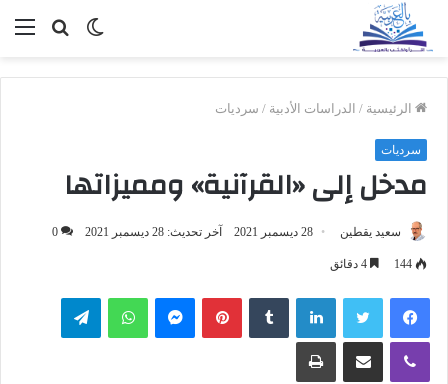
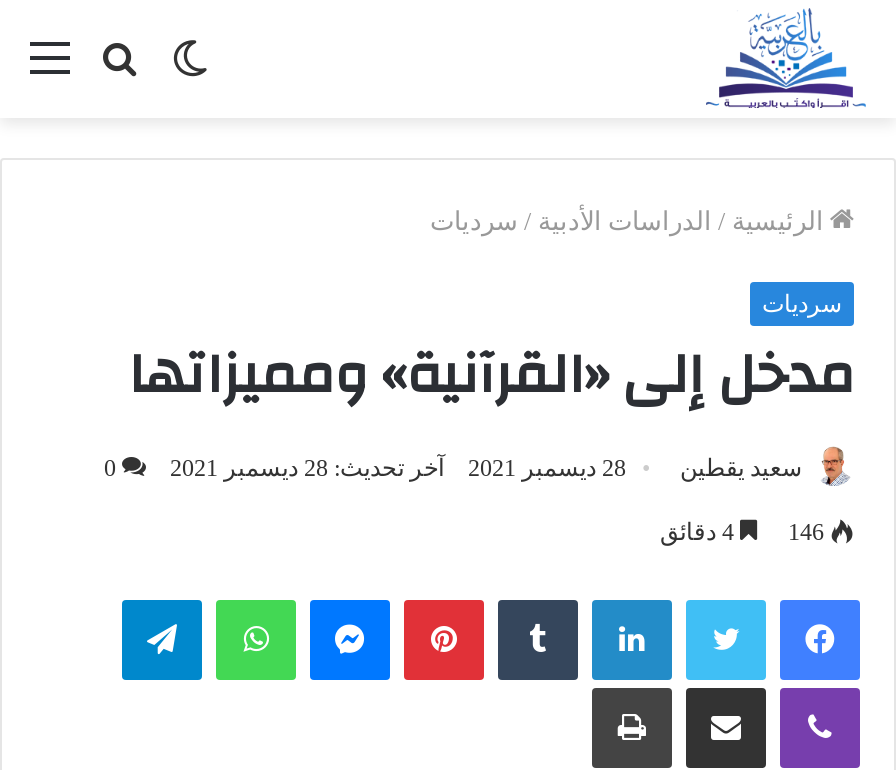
[394,257,412,271] 144 -> [788,518,824,546] 146

